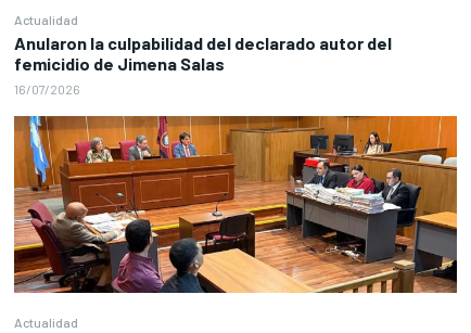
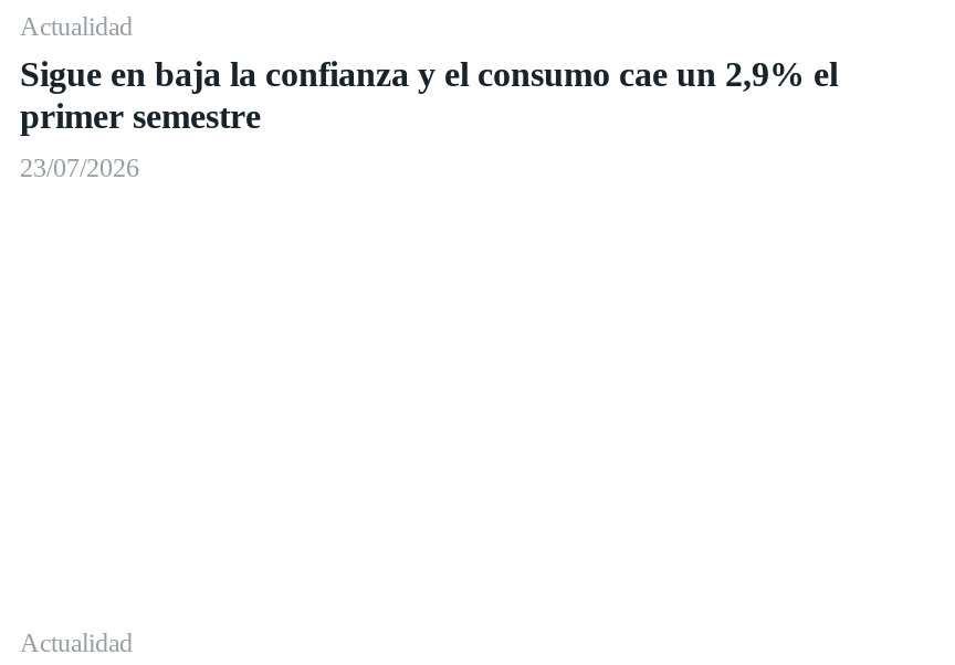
[14,32,392,96] Anularon la culpabilidad del declarado autor del | femicidio de Jimena Salas | 16/07/2026 -> [20,55,838,183] Sigue en baja la confianza y el consumo cae un 2,9% el | primer semestre | 23/07/2026
[13,115,458,294] [image] -> none

